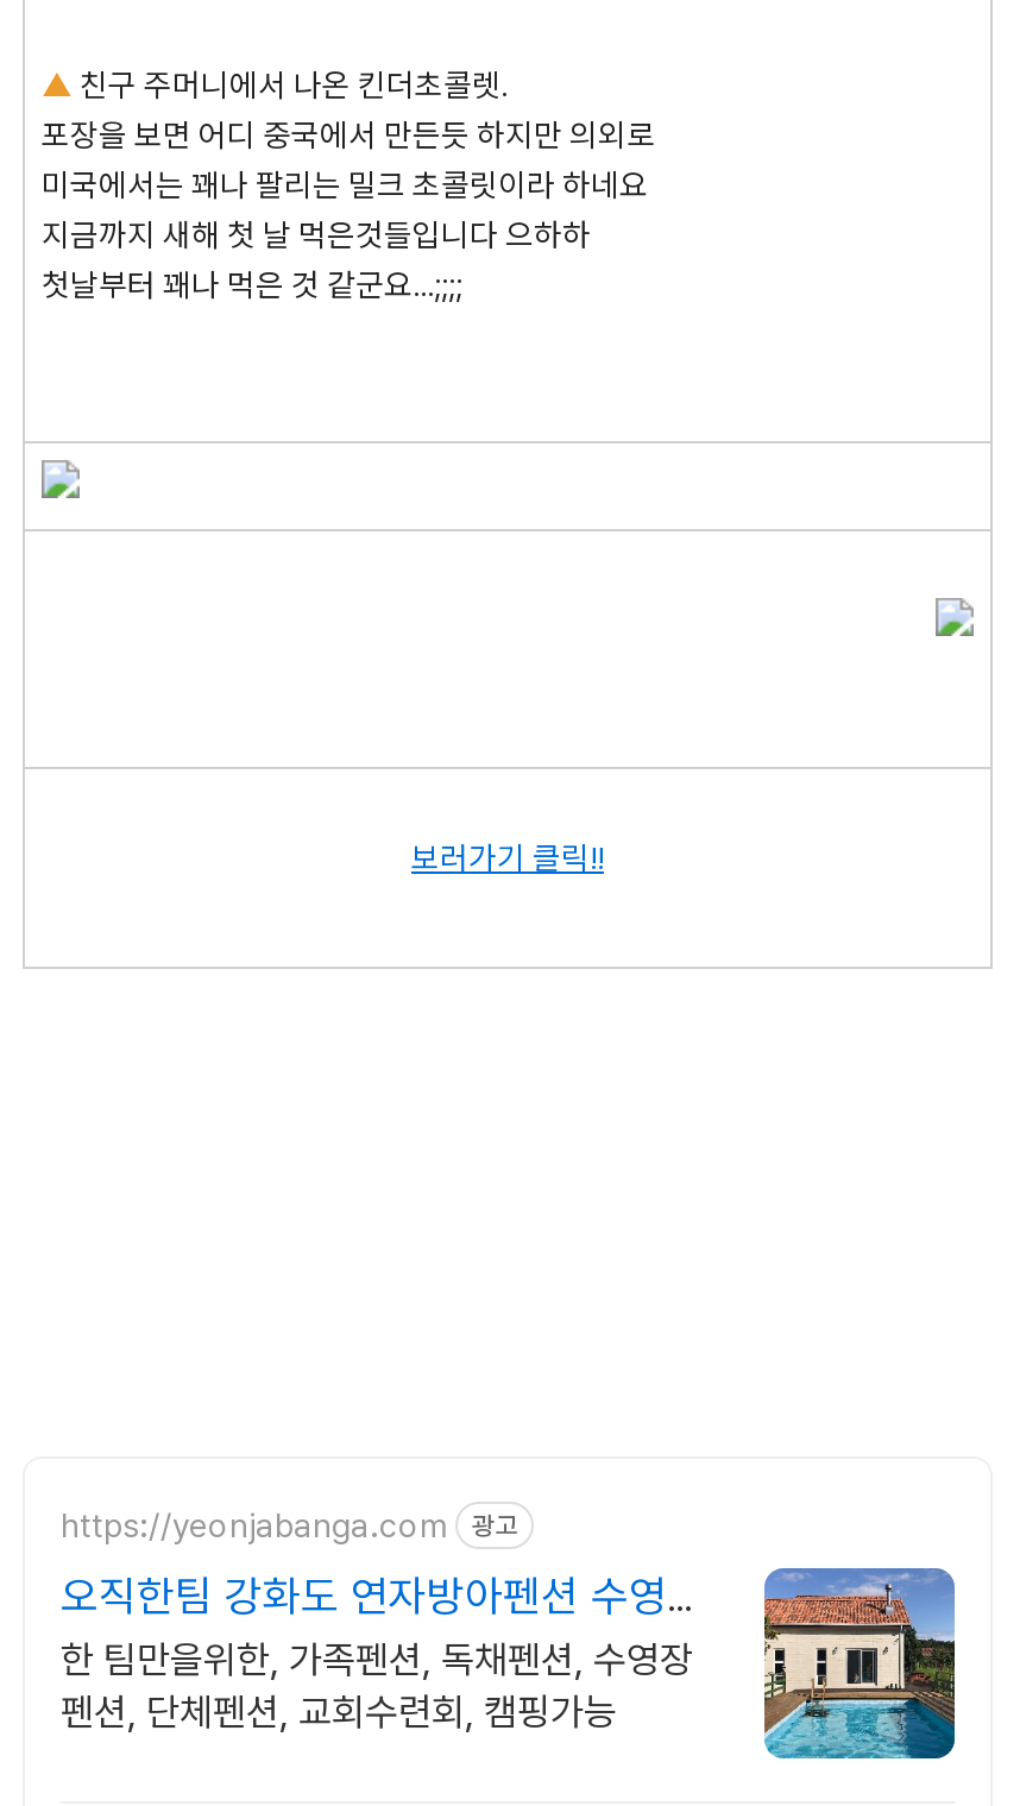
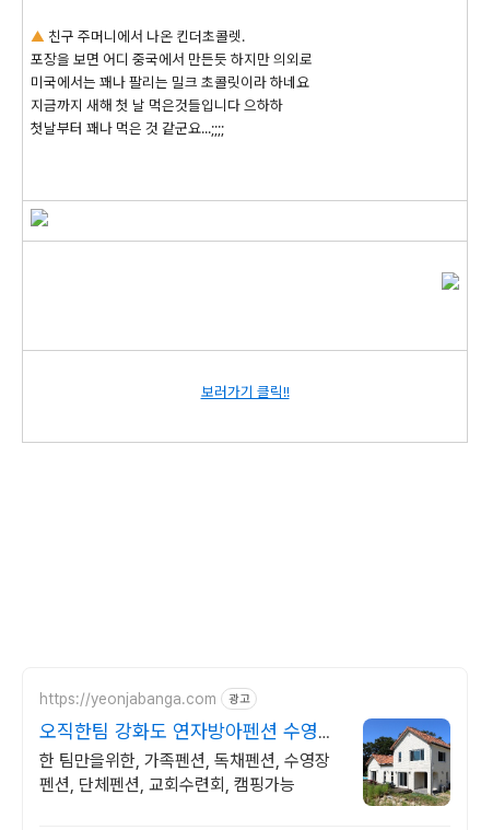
[762,1568,957,1761] [image] -> [362,718,451,807] [image]

